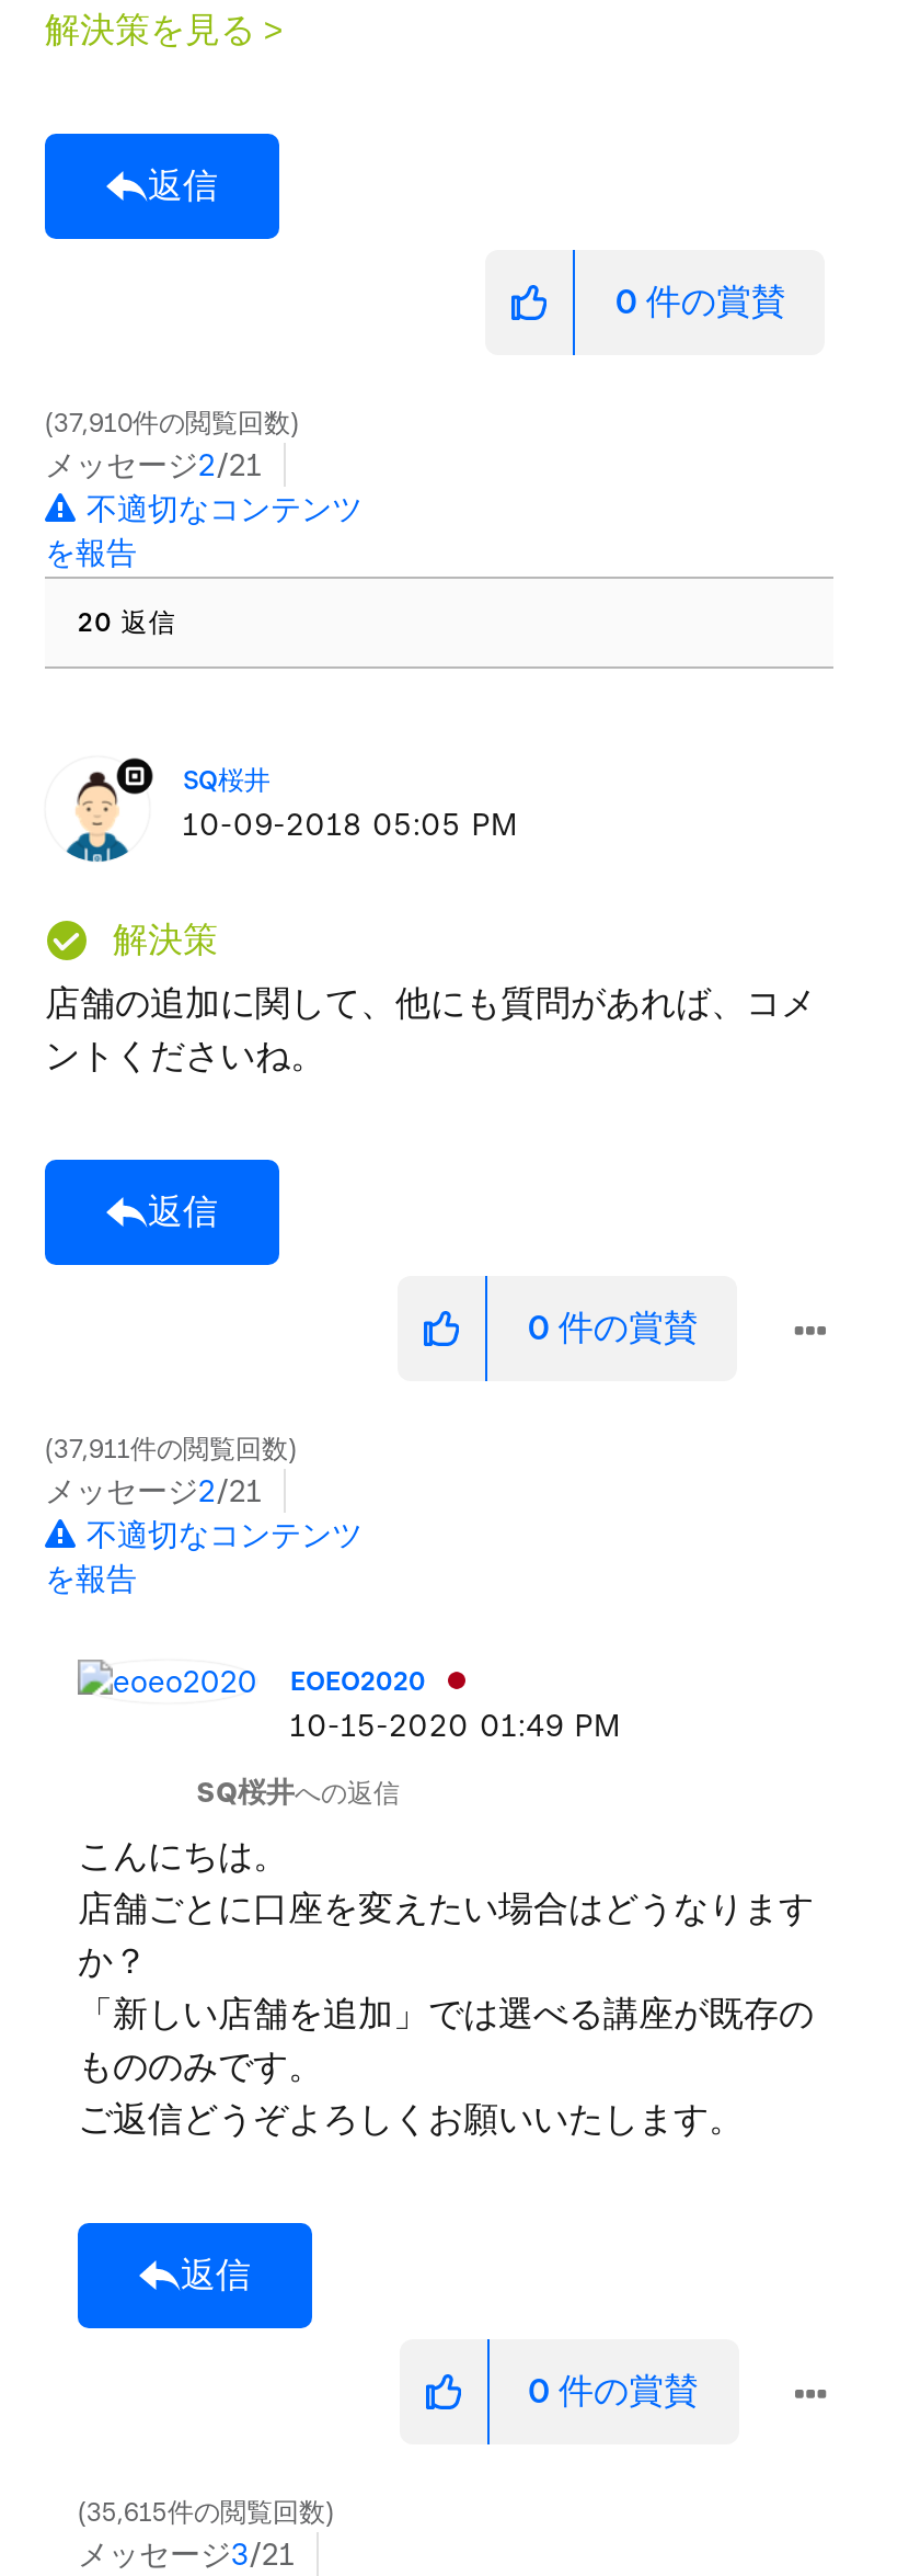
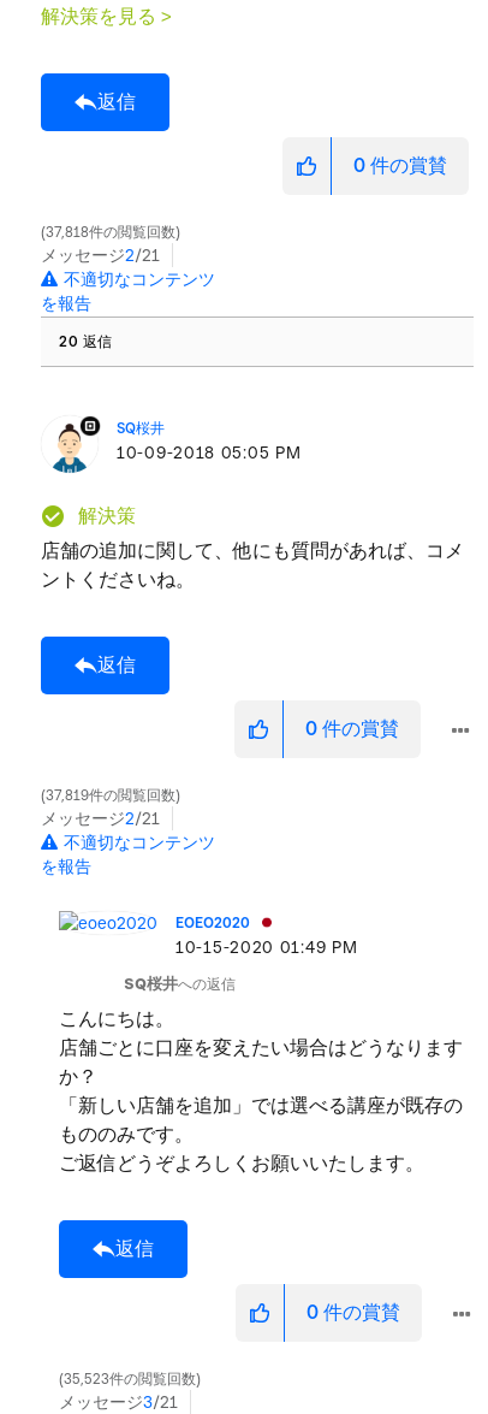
[47,407,297,438] 37,910件の閲覧回数 -> [42,223,179,240] 37,818件の閲覧回数
[47,1433,295,1464] 37,911件の閲覧回数 -> [42,787,179,804] 37,819件の閲覧回数
[80,2496,332,2527] 35,615件の閲覧回数 -> [60,1370,200,1387] 35,523件の閲覧回数

